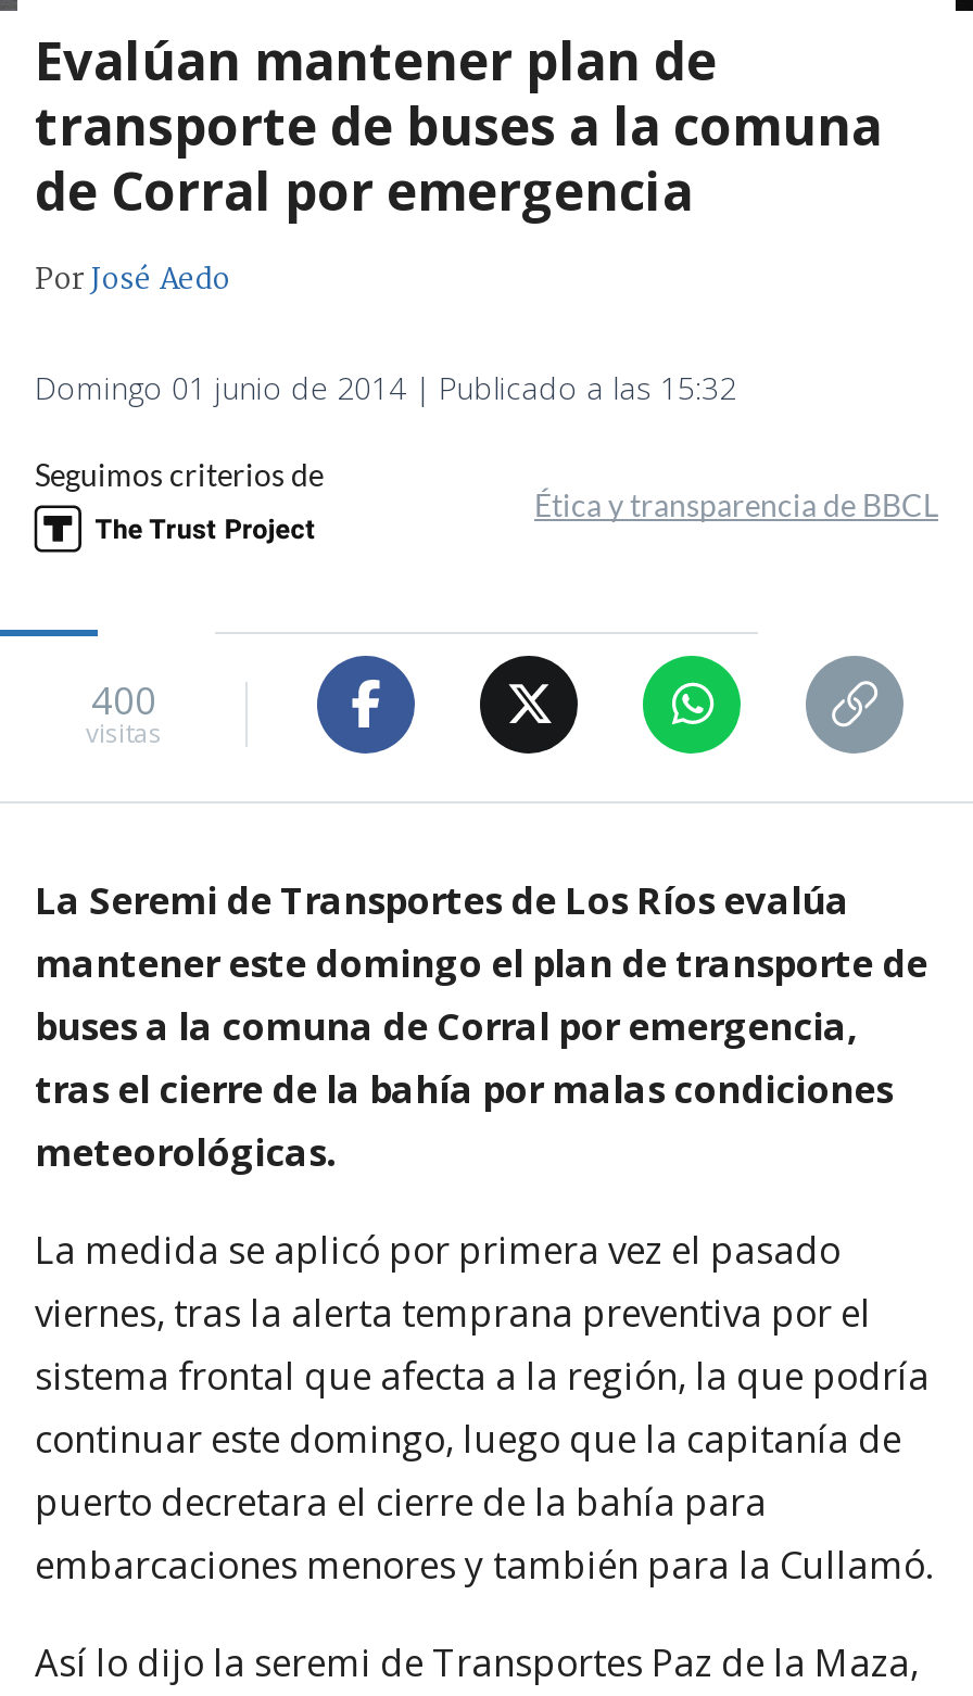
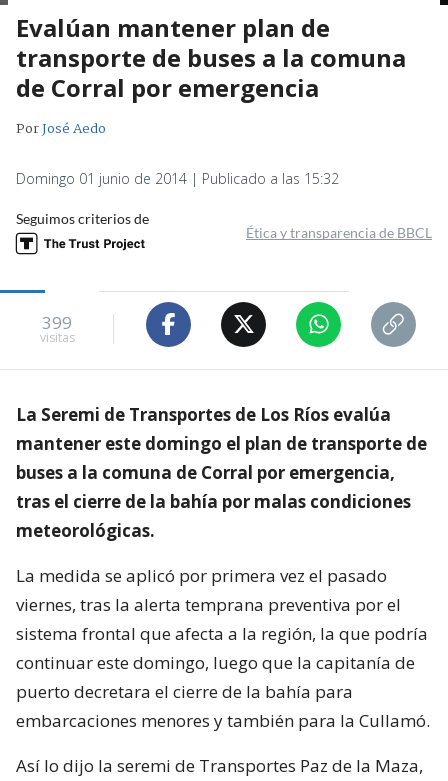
[91,676,156,726] 400 -> [42,311,72,334] 399

